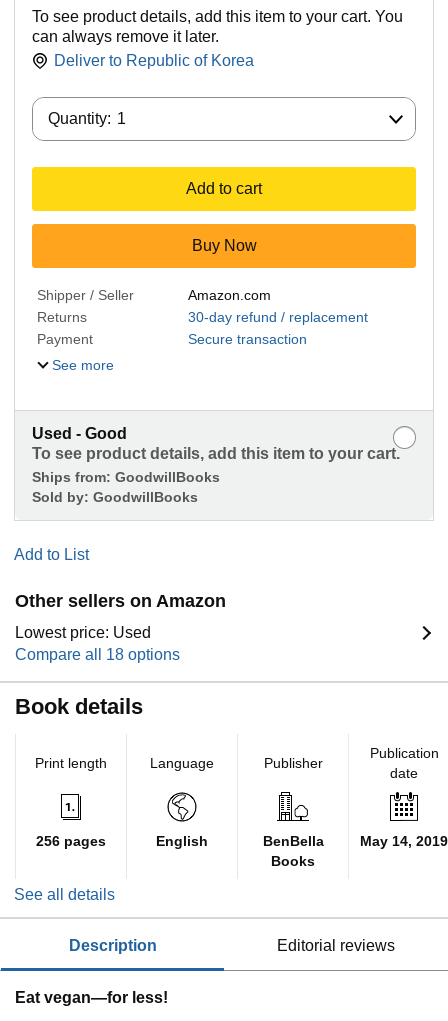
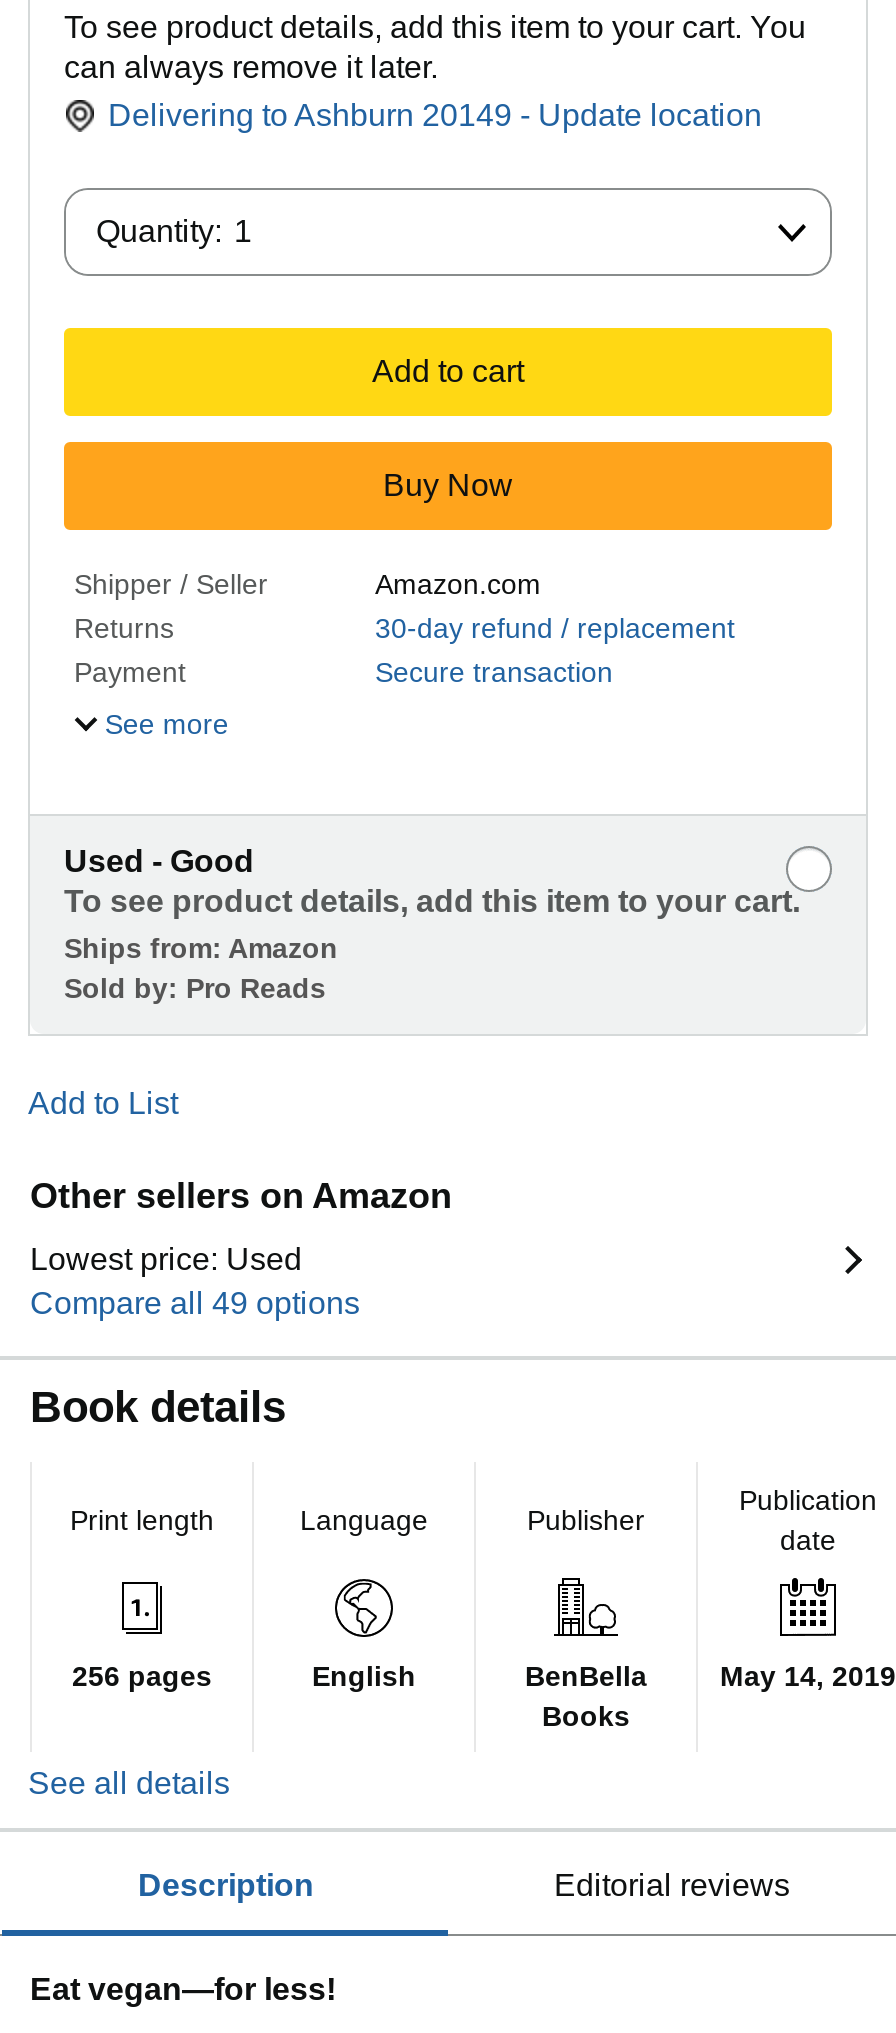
[54,52,254,69] Deliver to Republic of Korea -> [108,98,762,132] Delivering to Ashburn 20149 - Update location
[32,469,220,505] Ships from: GoodwillBooks | Sold by: GoodwillBooks -> [64,932,338,1004] Ships from: Amazon | Sold by: Pro Reads
[15,646,180,663] Compare all 18 options -> [30,1286,360,1320] Compare all 49 options

